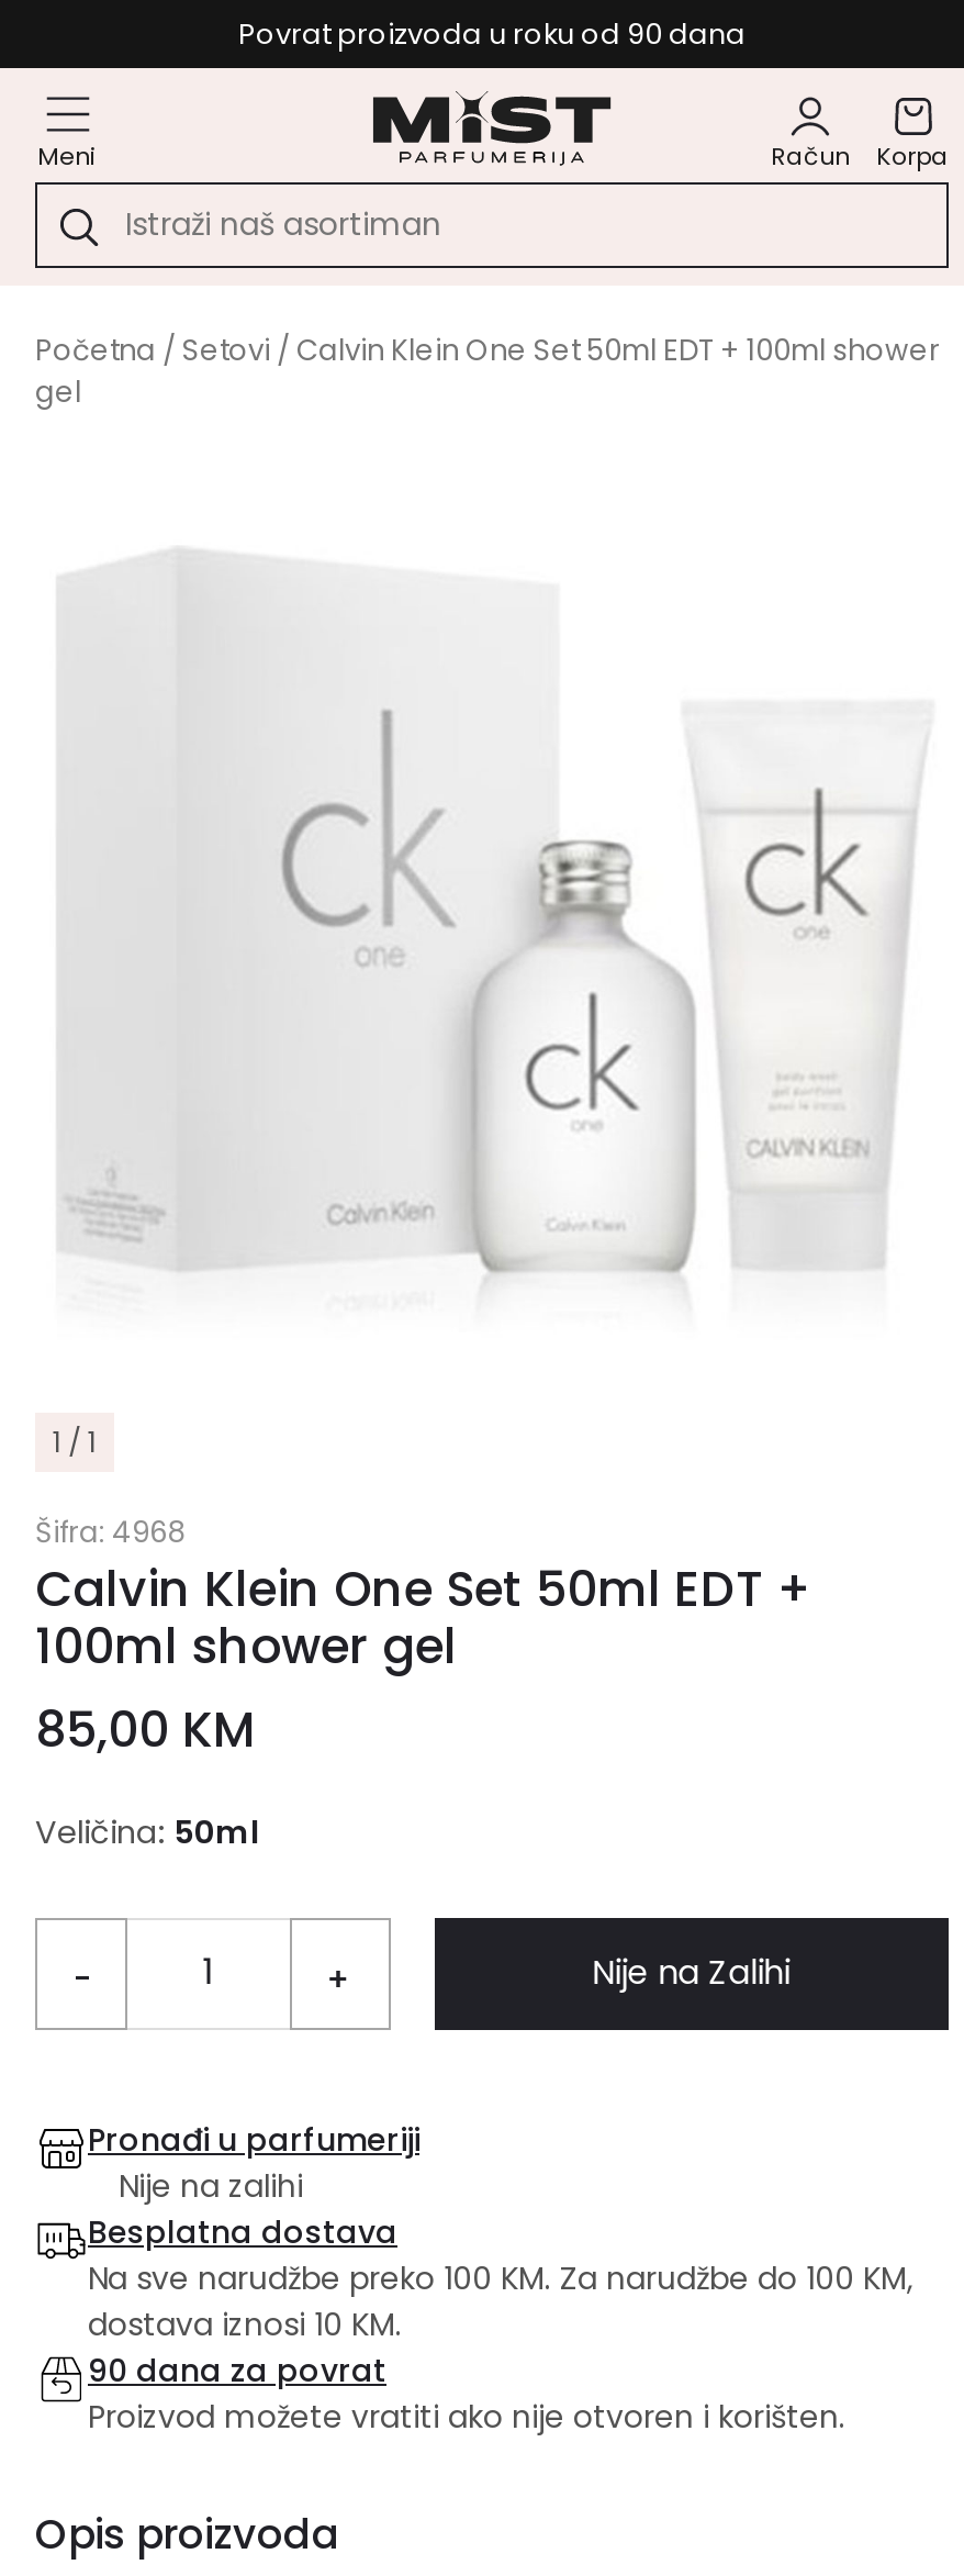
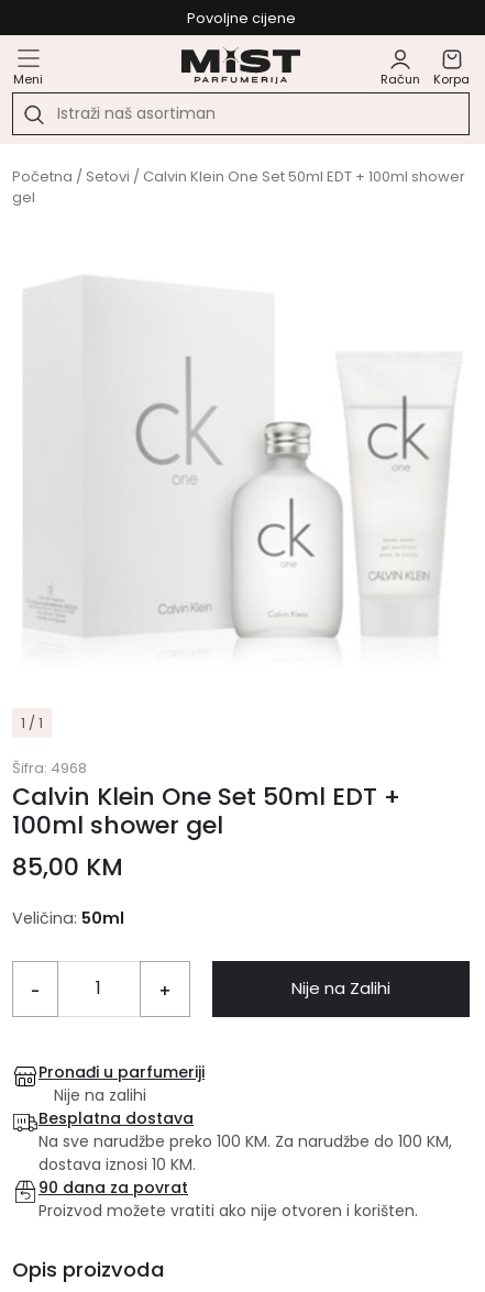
[238,15,746,53] Povrat proizvoda u roku od 90 dana -> [186,9,295,27] Povoljne cijene

